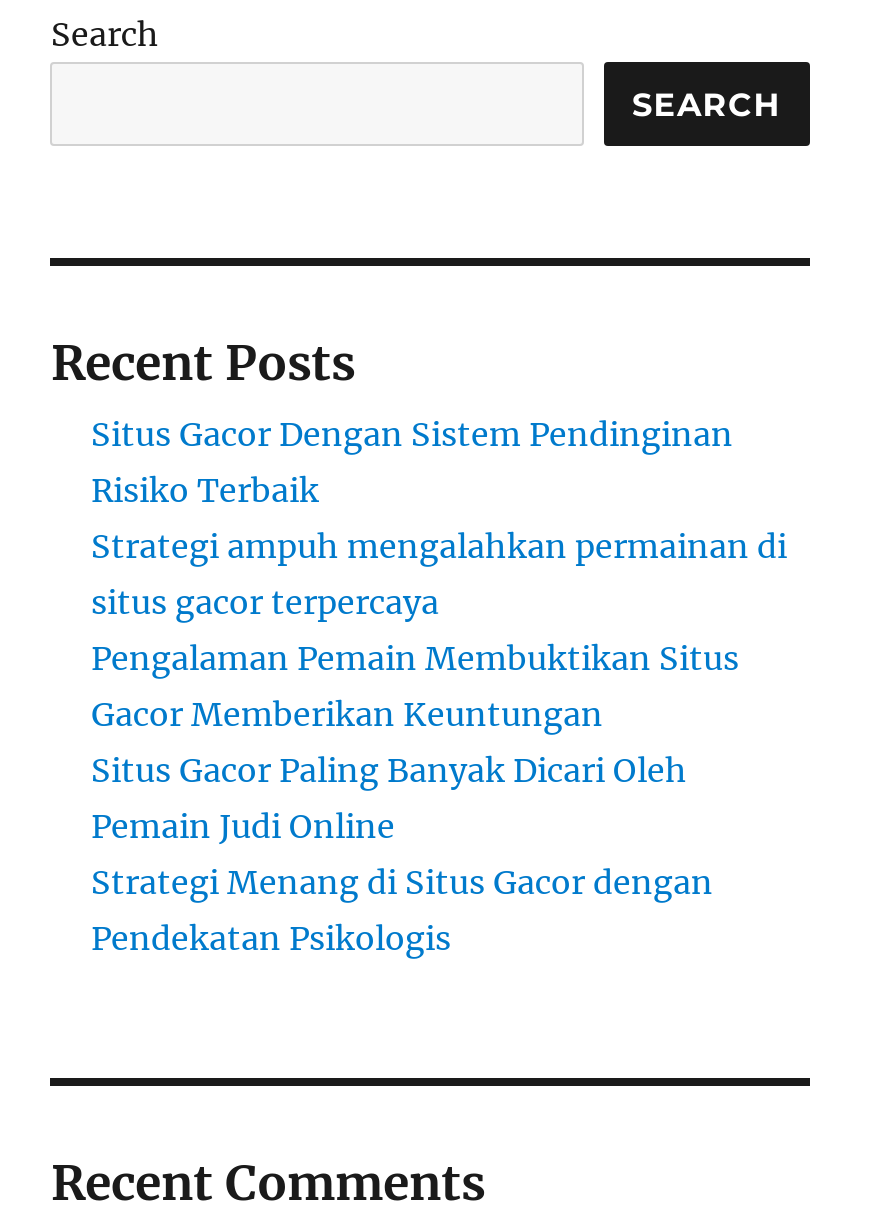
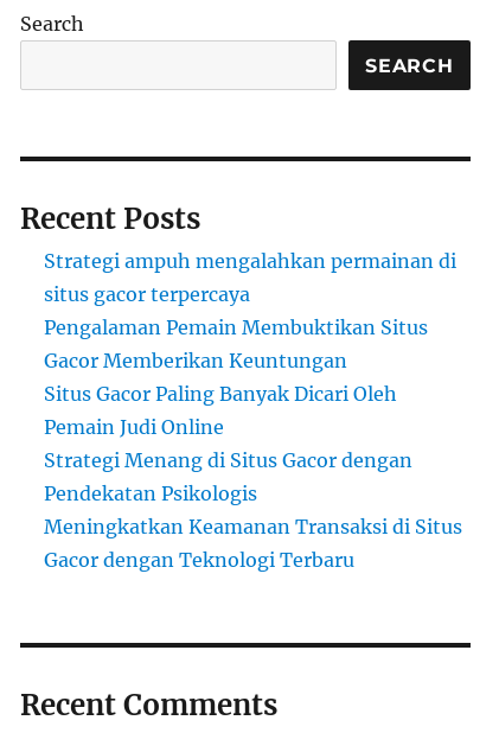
[91,414,733,510] Situs Gacor Dengan Sistem Pendinginan | Risiko Terbaik -> none
moved [91,526,787,958] -> [44,249,457,505]: Strategi ampuh mengalahkan permainan di | situs gacor terpercaya | Pengalaman Pemain Membuktikan Situs | Gacor Memberikan Keuntungan | Situs Gacor Paling Banyak Dicari Oleh | Pemain Judi Online | Strategi Menang di Situs Gacor dengan | Pendekatan Psikologis
none -> [44,515,463,572] Meningkatkan Keamanan Transaksi di Situs | Gacor dengan Teknologi Terbaru

